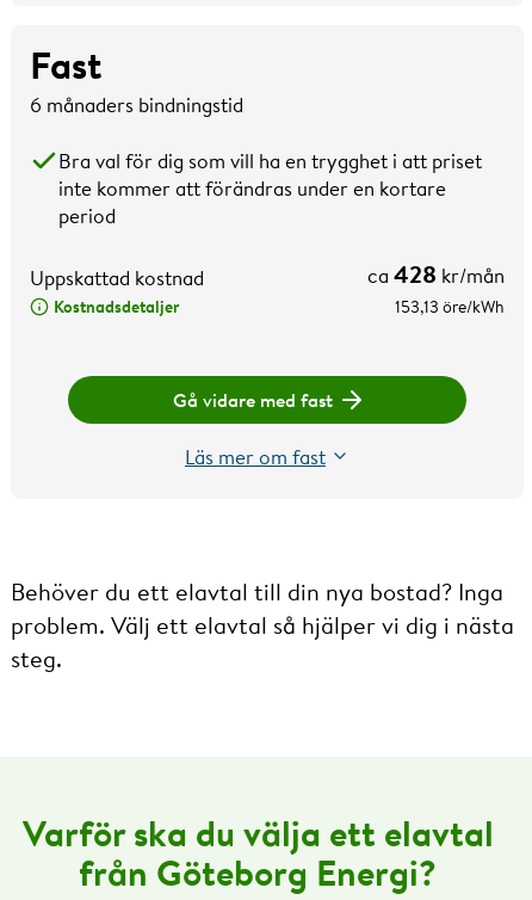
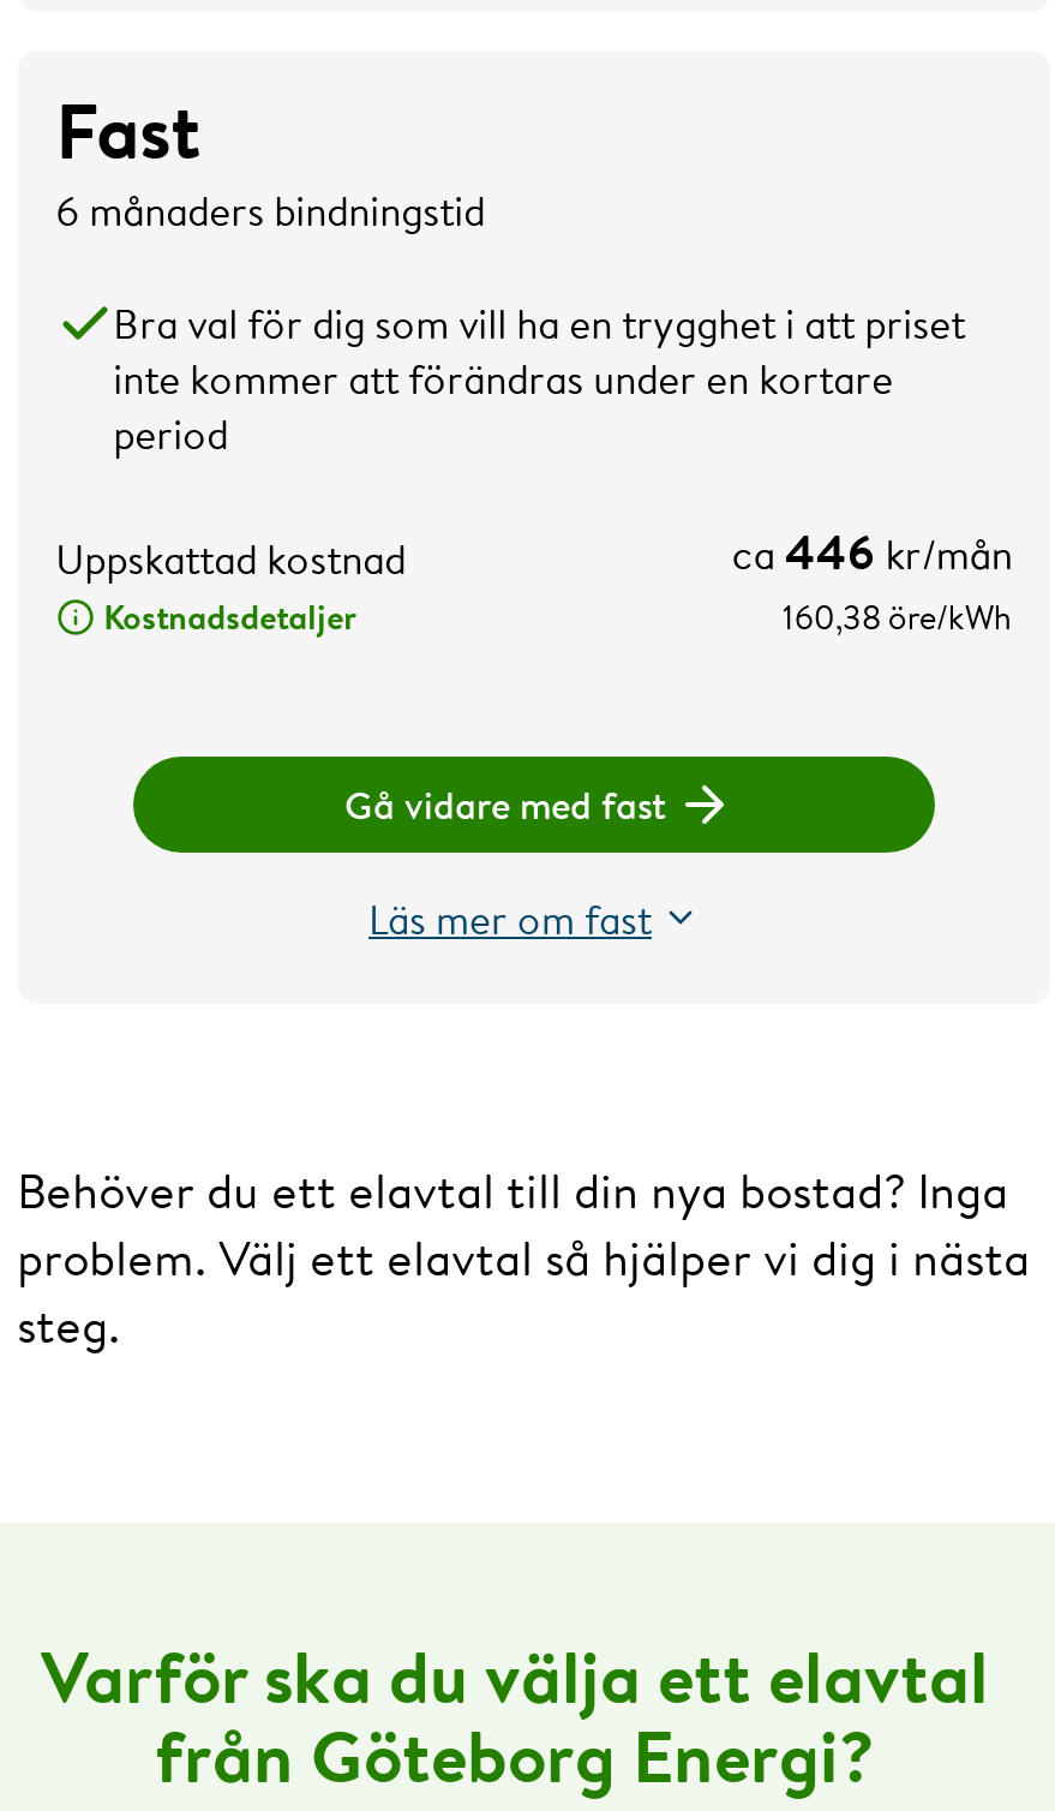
[368,258,505,290] ca 428 kr/mån -> [732,519,1013,583] ca 446 kr/mån
[395,295,505,319] 153,13 öre/kWh -> [782,593,1013,641] 160,38 öre/kWh

